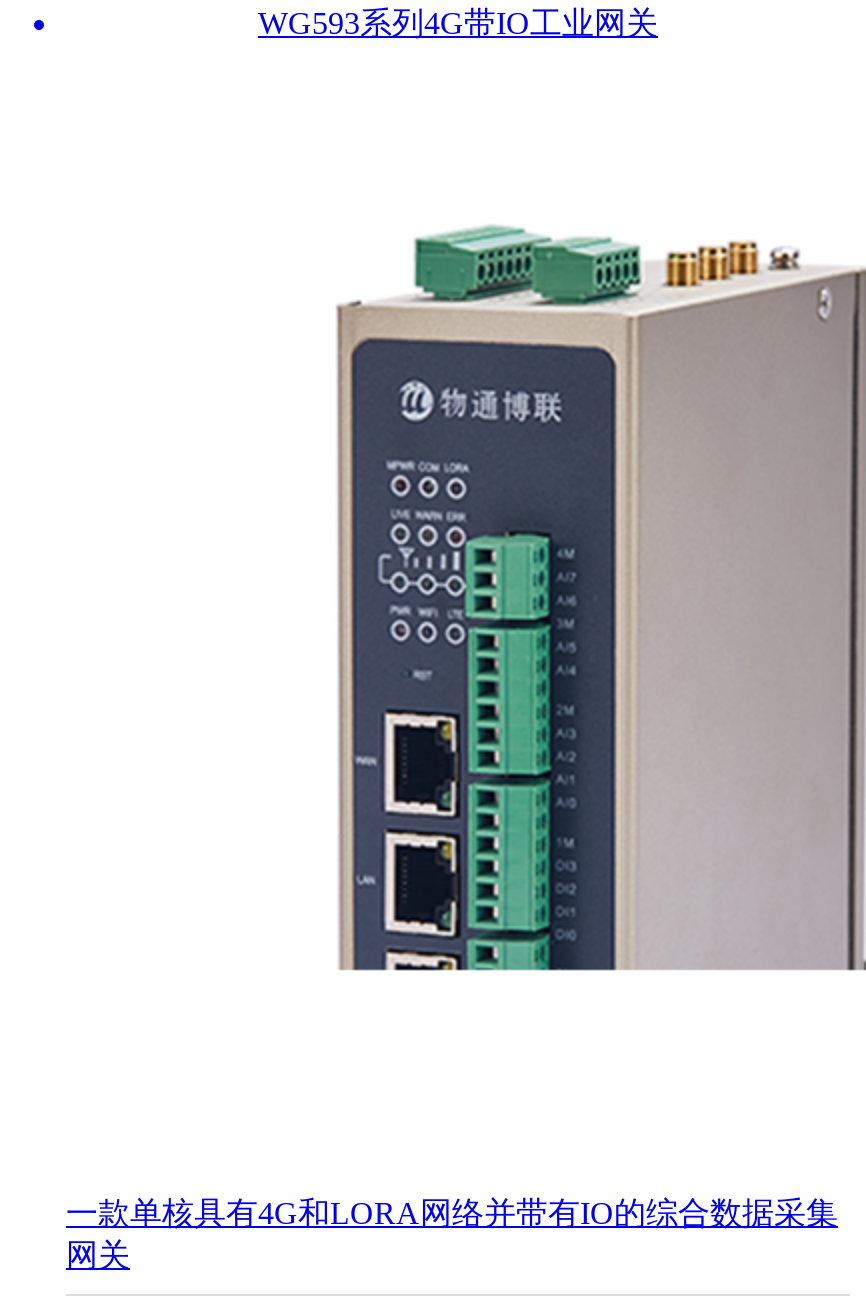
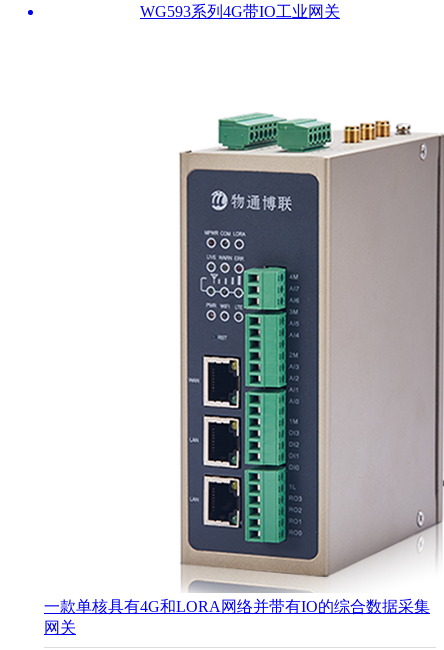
none -> [180,484,441,593] [image]

